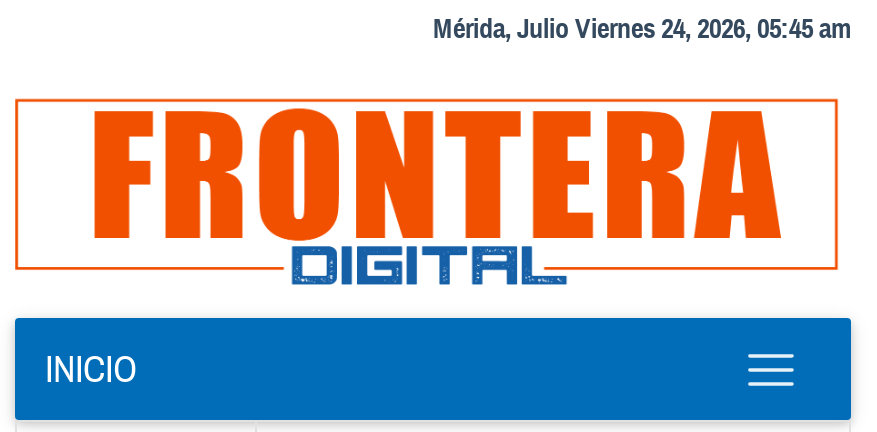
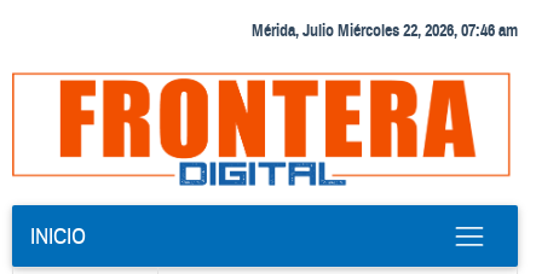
[433,12,851,46] Mérida, Julio Viernes 24, 2026, 05:45 am -> [252,21,518,41] Mérida, Julio Miércoles 22, 2026, 07:46 am

